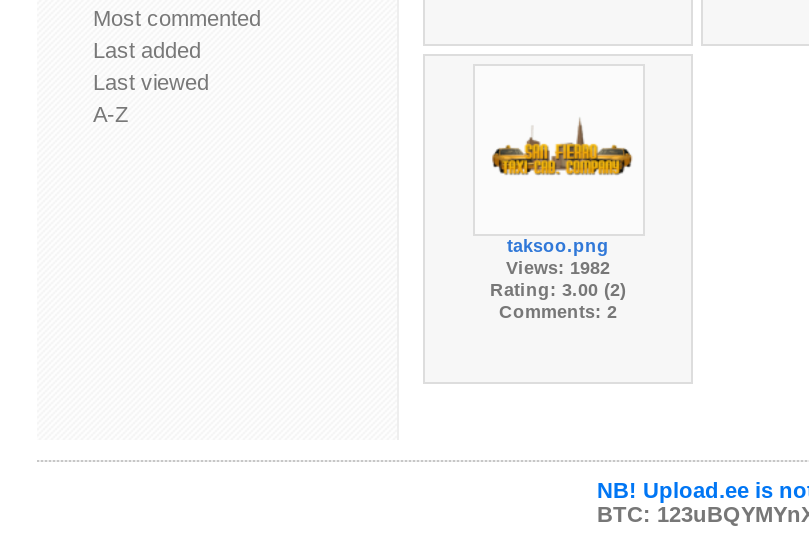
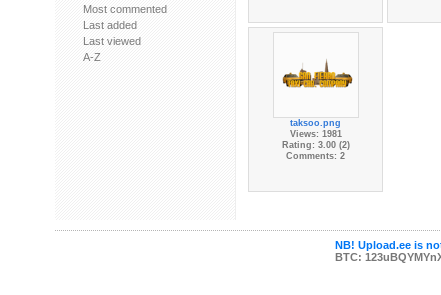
[506,258,610,278] Views: 1982 -> [289,129,341,139] Views: 1981

